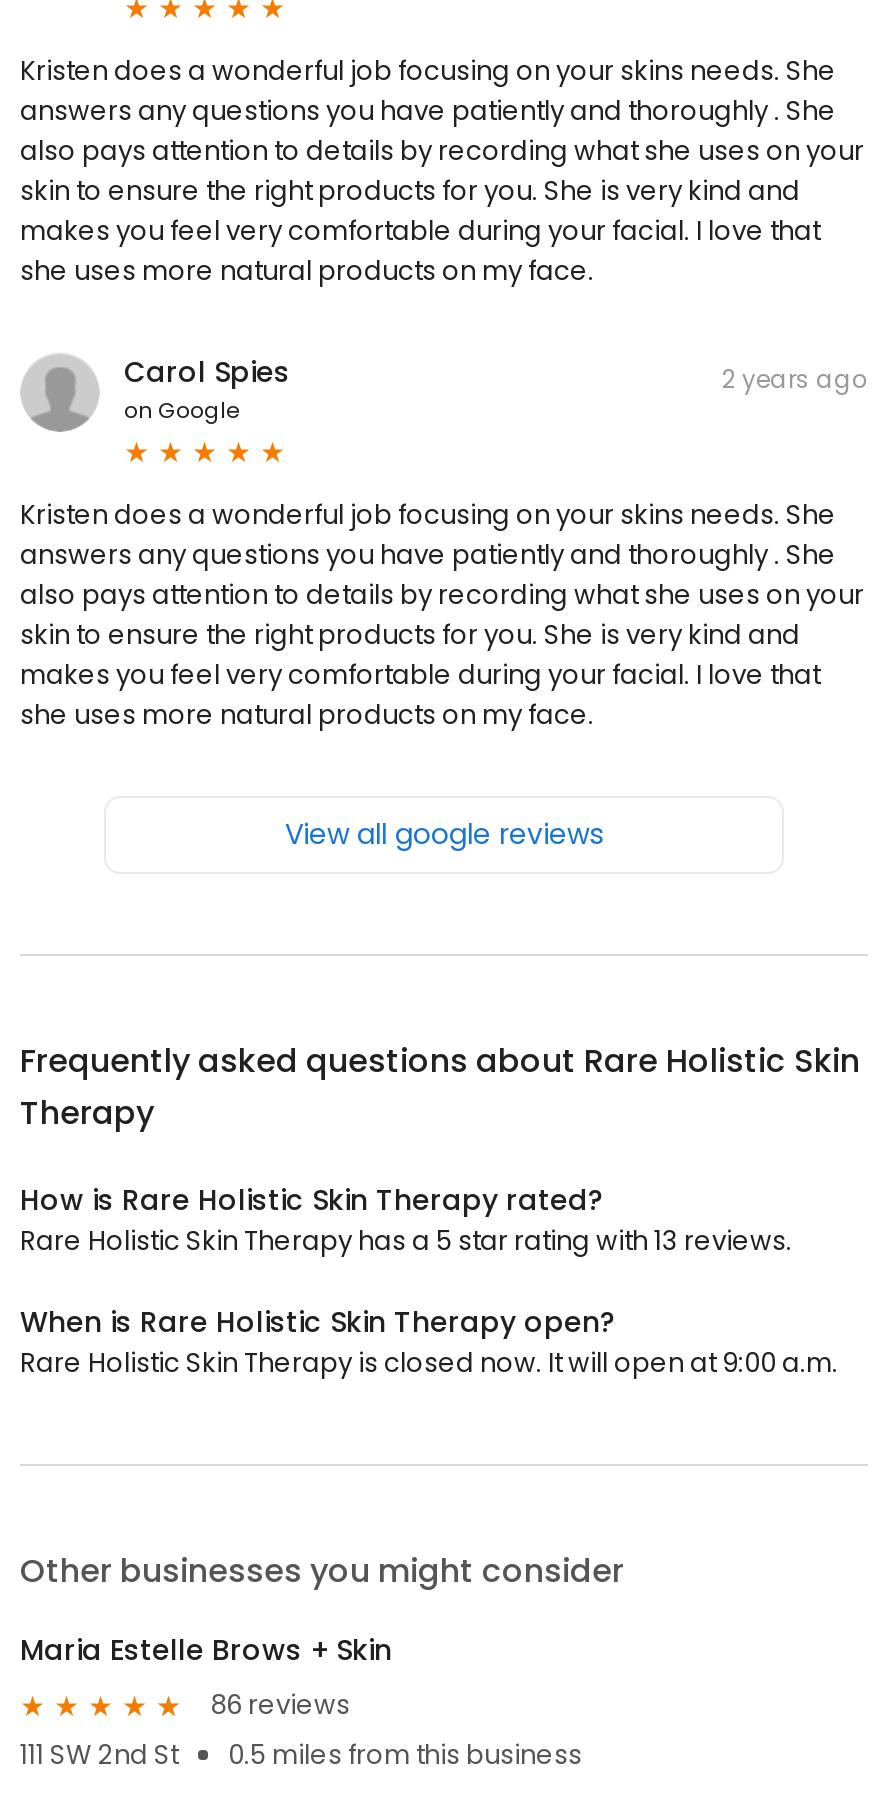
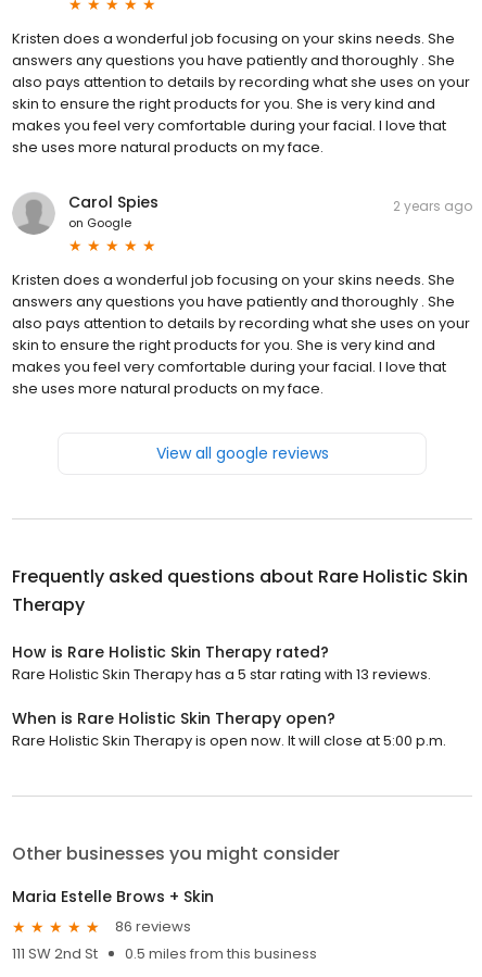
[20,1344,838,1382] Rare Holistic Skin Therapy is closed now. It will open at 9:00 a.m. -> [12,730,446,751] Rare Holistic Skin Therapy is open now. It will close at 5:00 p.m.

